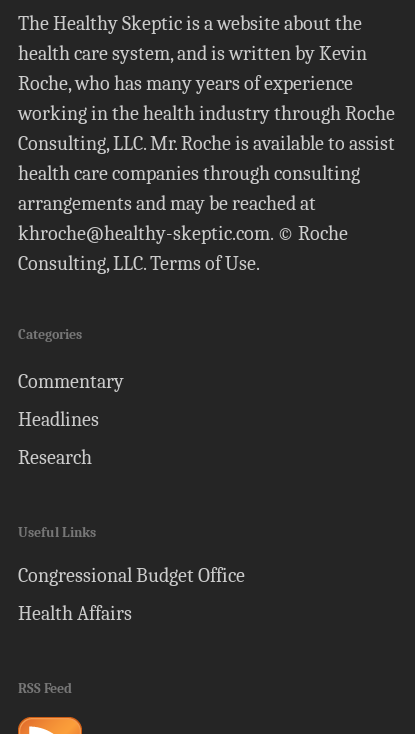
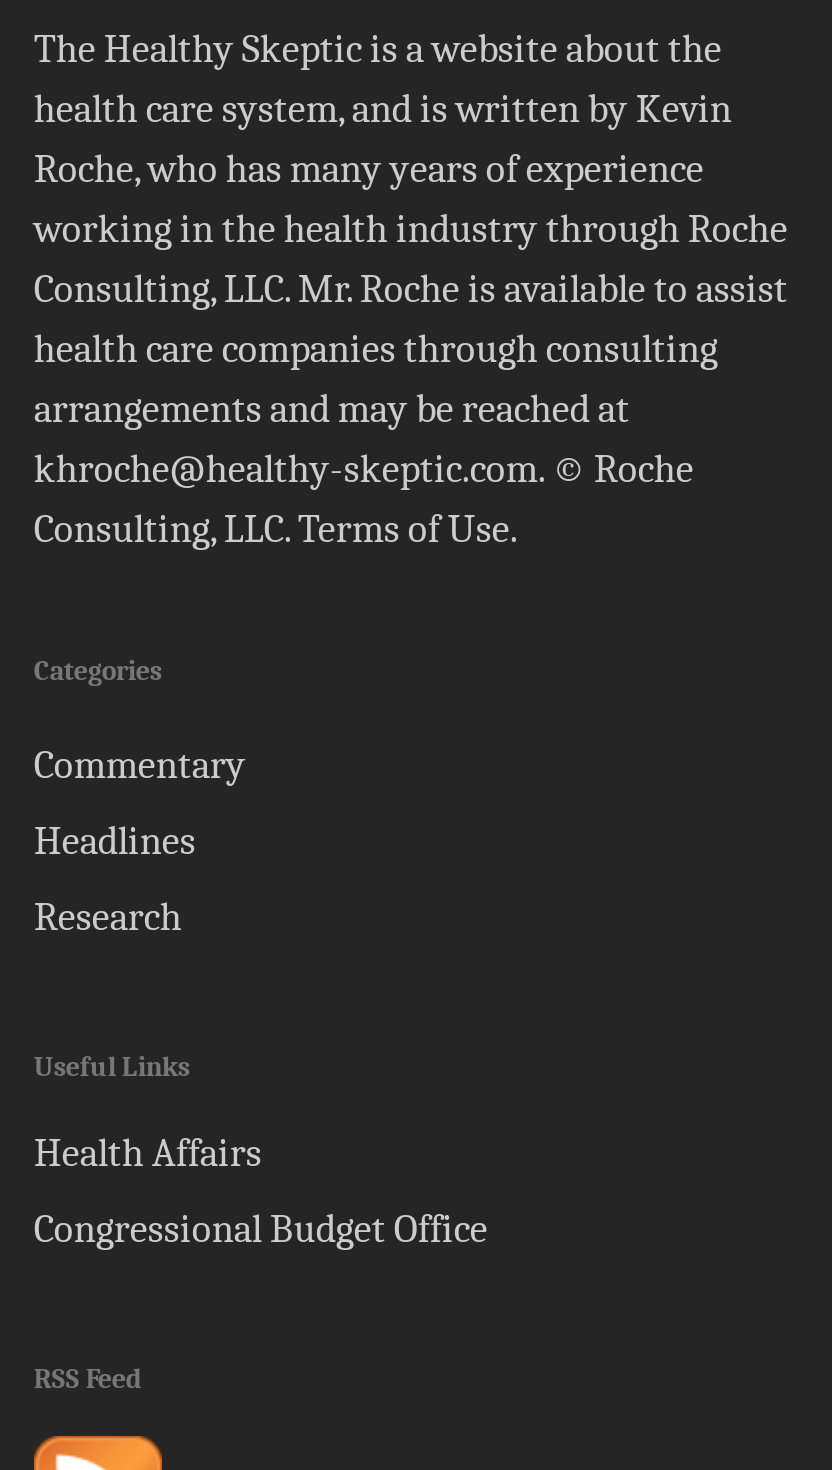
moved [18,564,245,587] -> [34,1206,488,1252]: Congressional Budget Office
moved [18,602,132,625] -> [34,1130,262,1176]: Health Affairs

